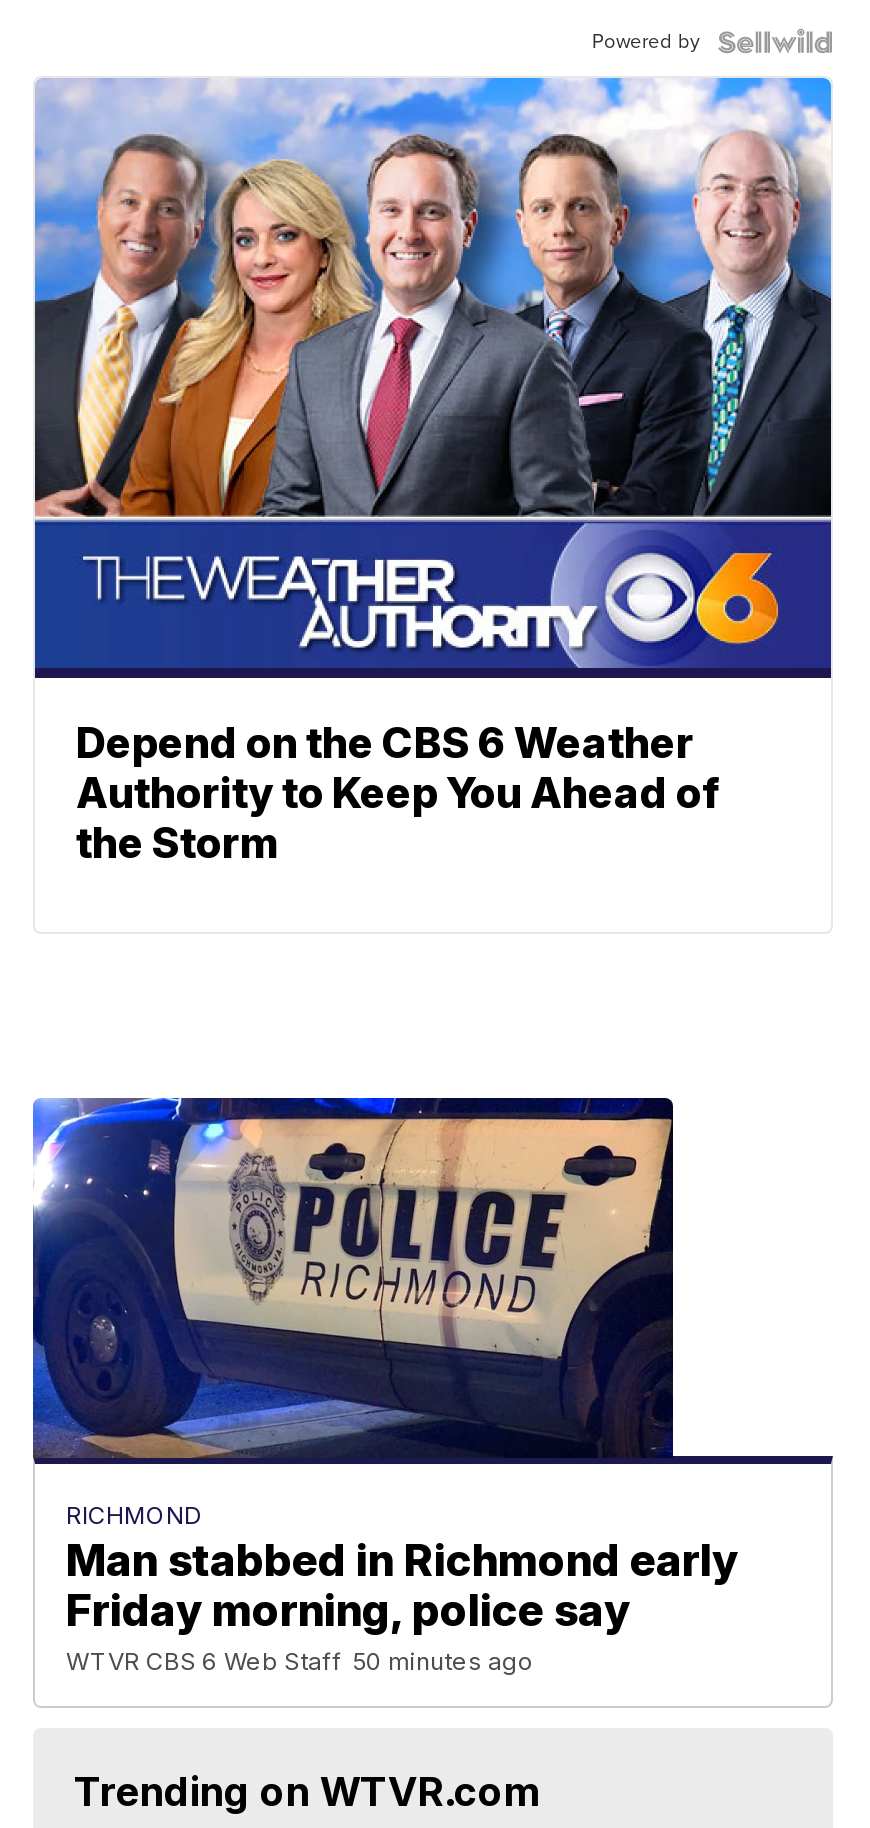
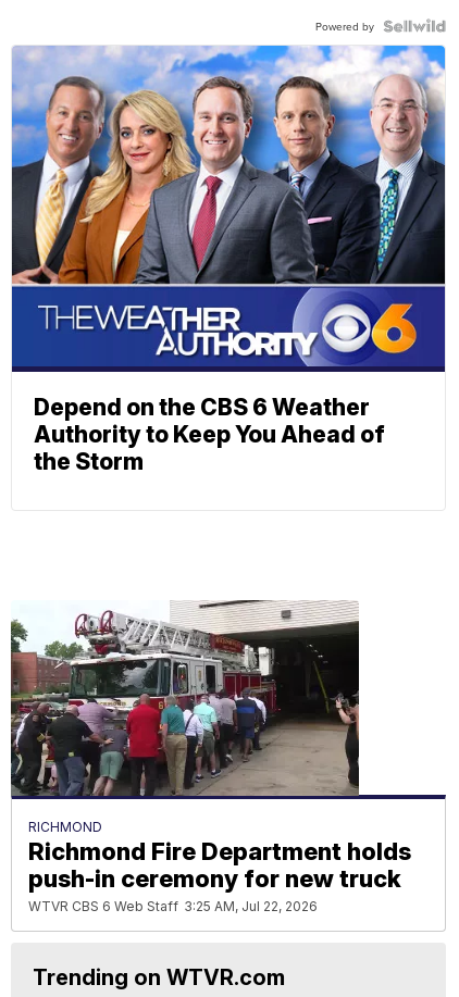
[31,1096,738,1677] [image] | Man stabbed in Richmond early | Friday morning, police say | WTVR CBS 6 Web Staff 50 minutes ago -> [10,599,412,915] [image] | Richmond Fire Department holds | push-in ceremony for new truck | WTVR CBS 6 Web Staff 3:25 AM, Jul 22, 2026

